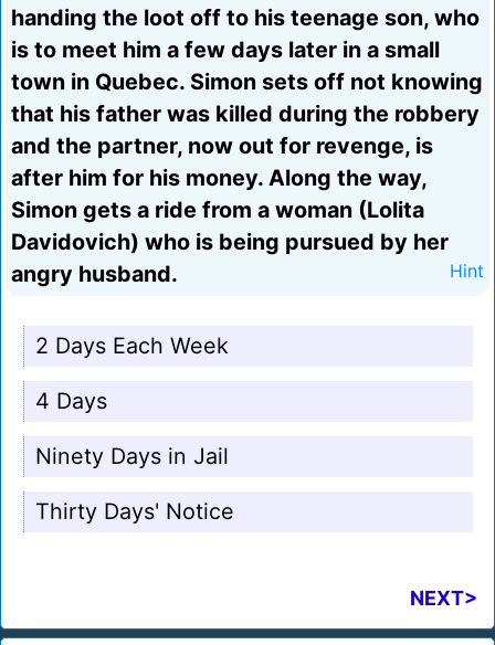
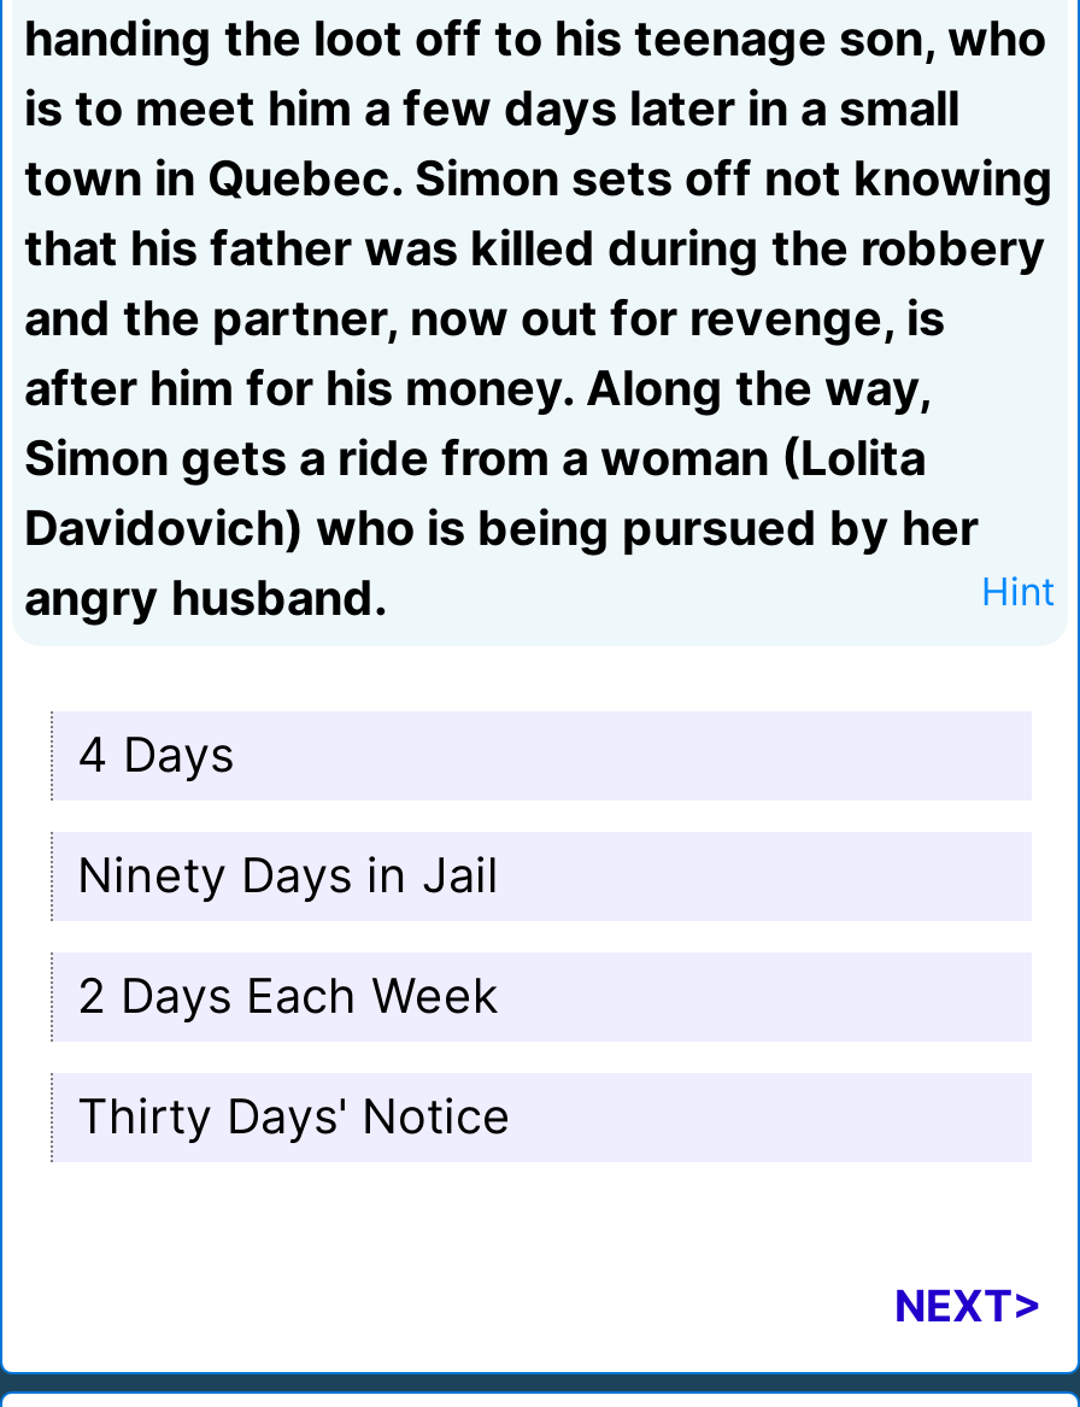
moved [35,332,229,359] -> [77,967,499,1025]: 2 Days Each Week
moved [35,388,229,469] -> [77,726,499,904]: 4 Days | Ninety Days in Jail

